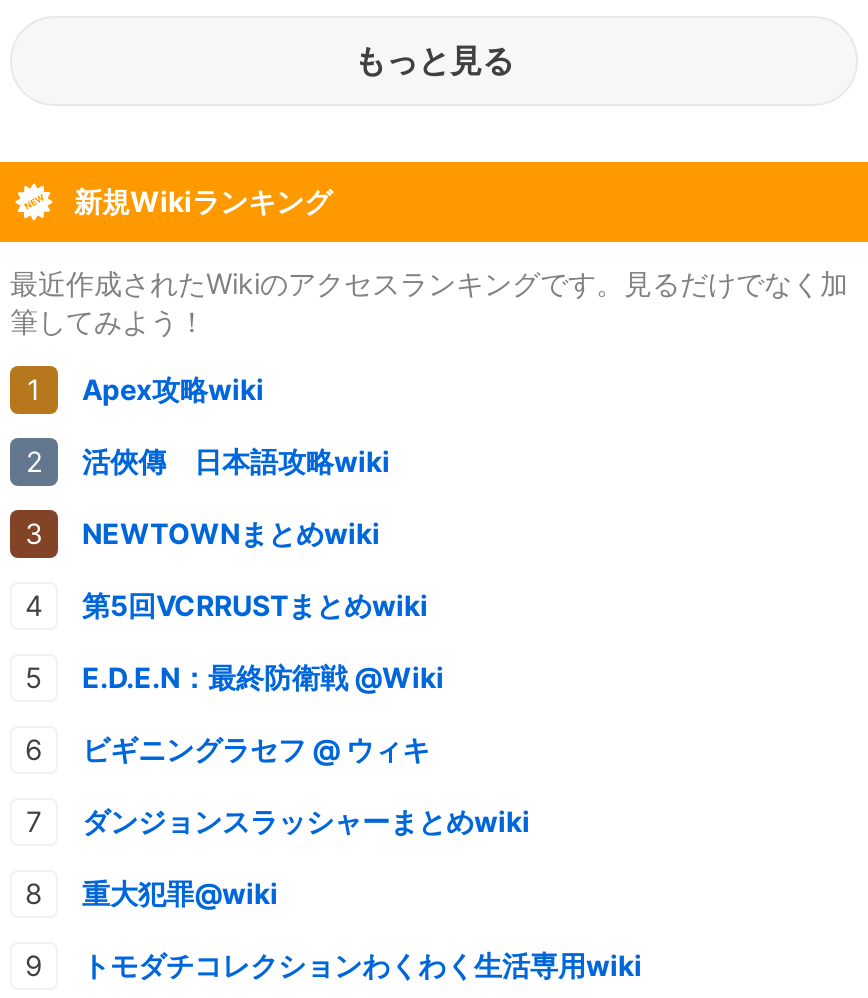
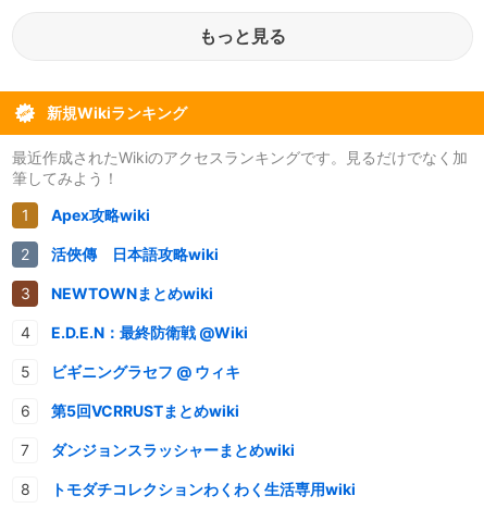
moved [82,587,428,621] -> [51,401,239,419]: 第5回VCRRUSTまとめwiki
[82,875,278,909] 重大犯罪@wiki -> none

